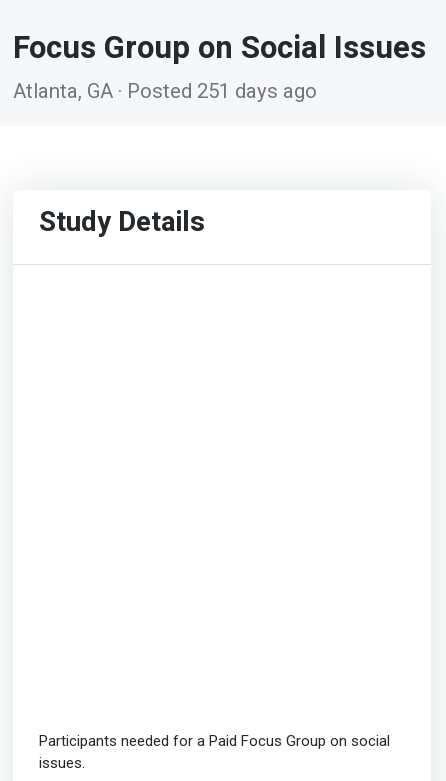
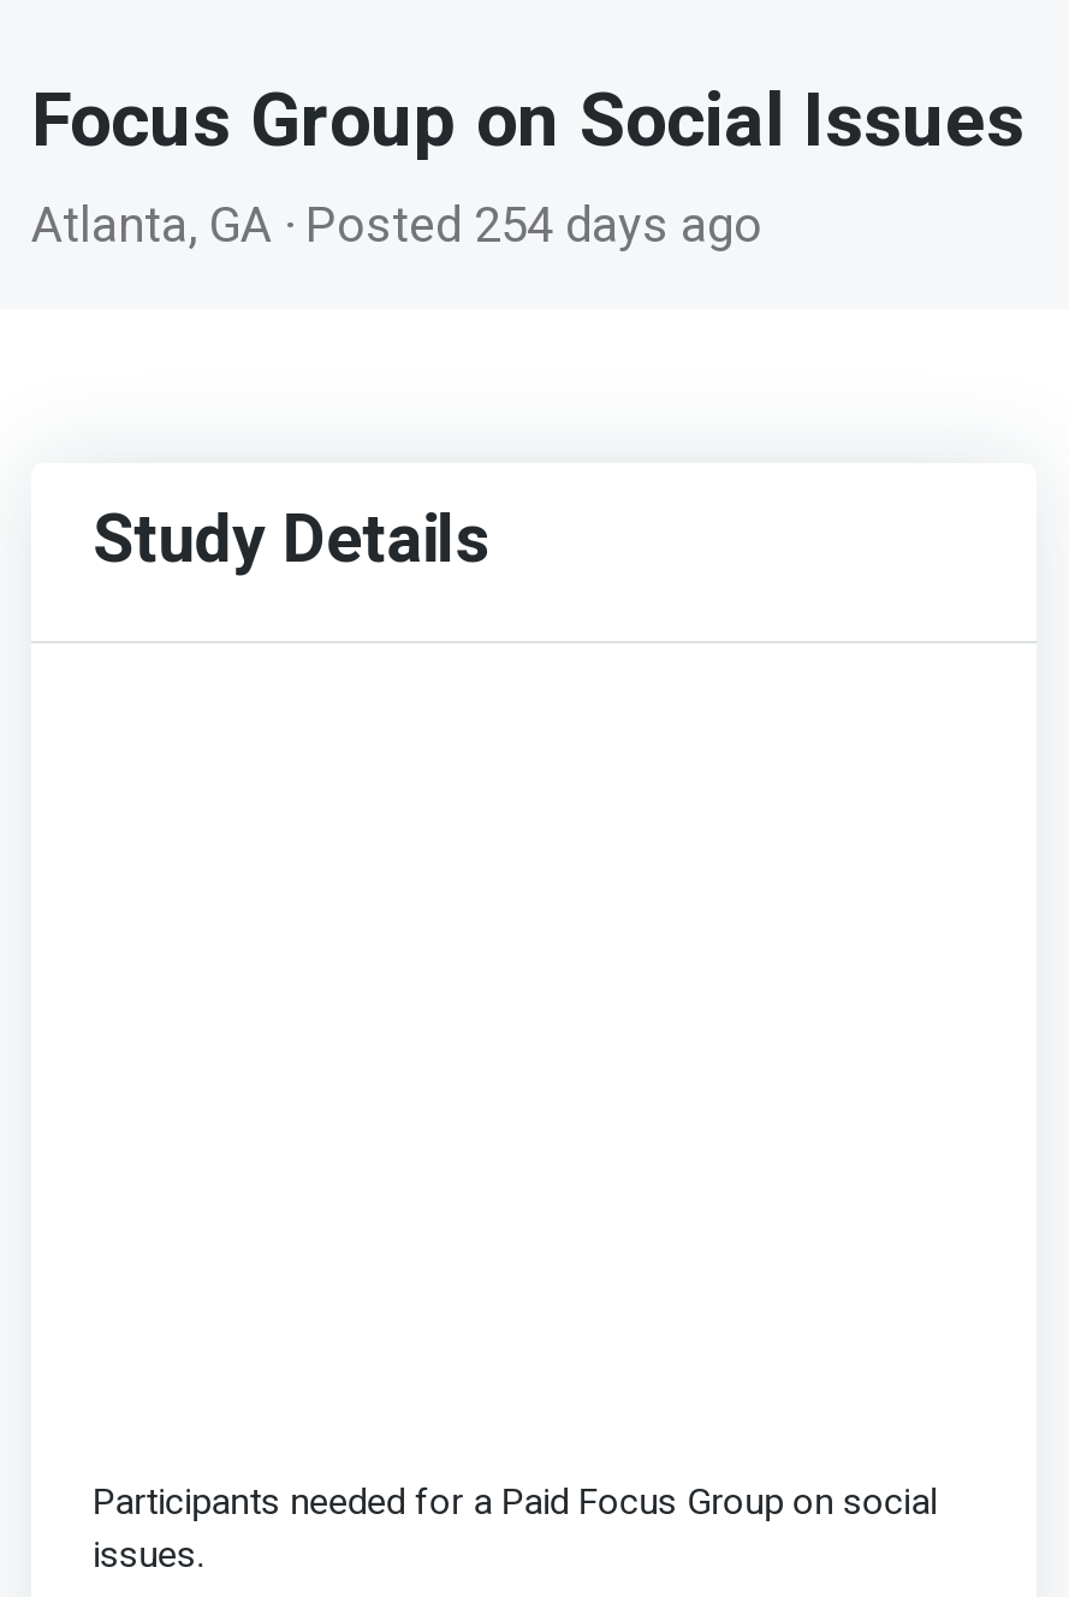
[13,79,317,103] Atlanta, GA · Posted 251 days ago -> [31,196,762,254] Atlanta, GA · Posted 254 days ago

